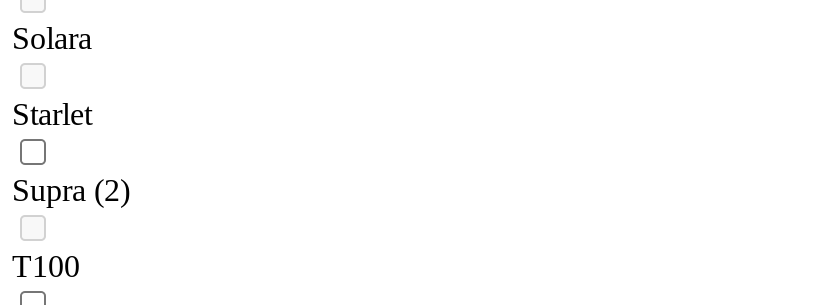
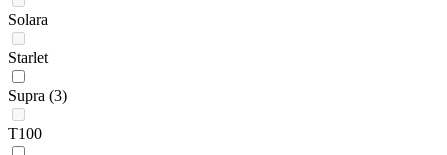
[12,174,130,208] Supra (2) -> [8,87,67,104] Supra (3)

